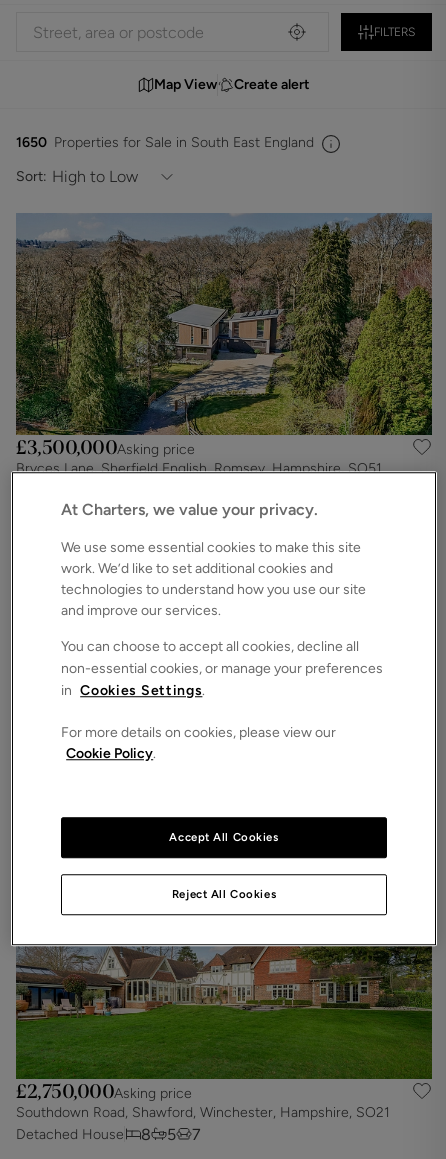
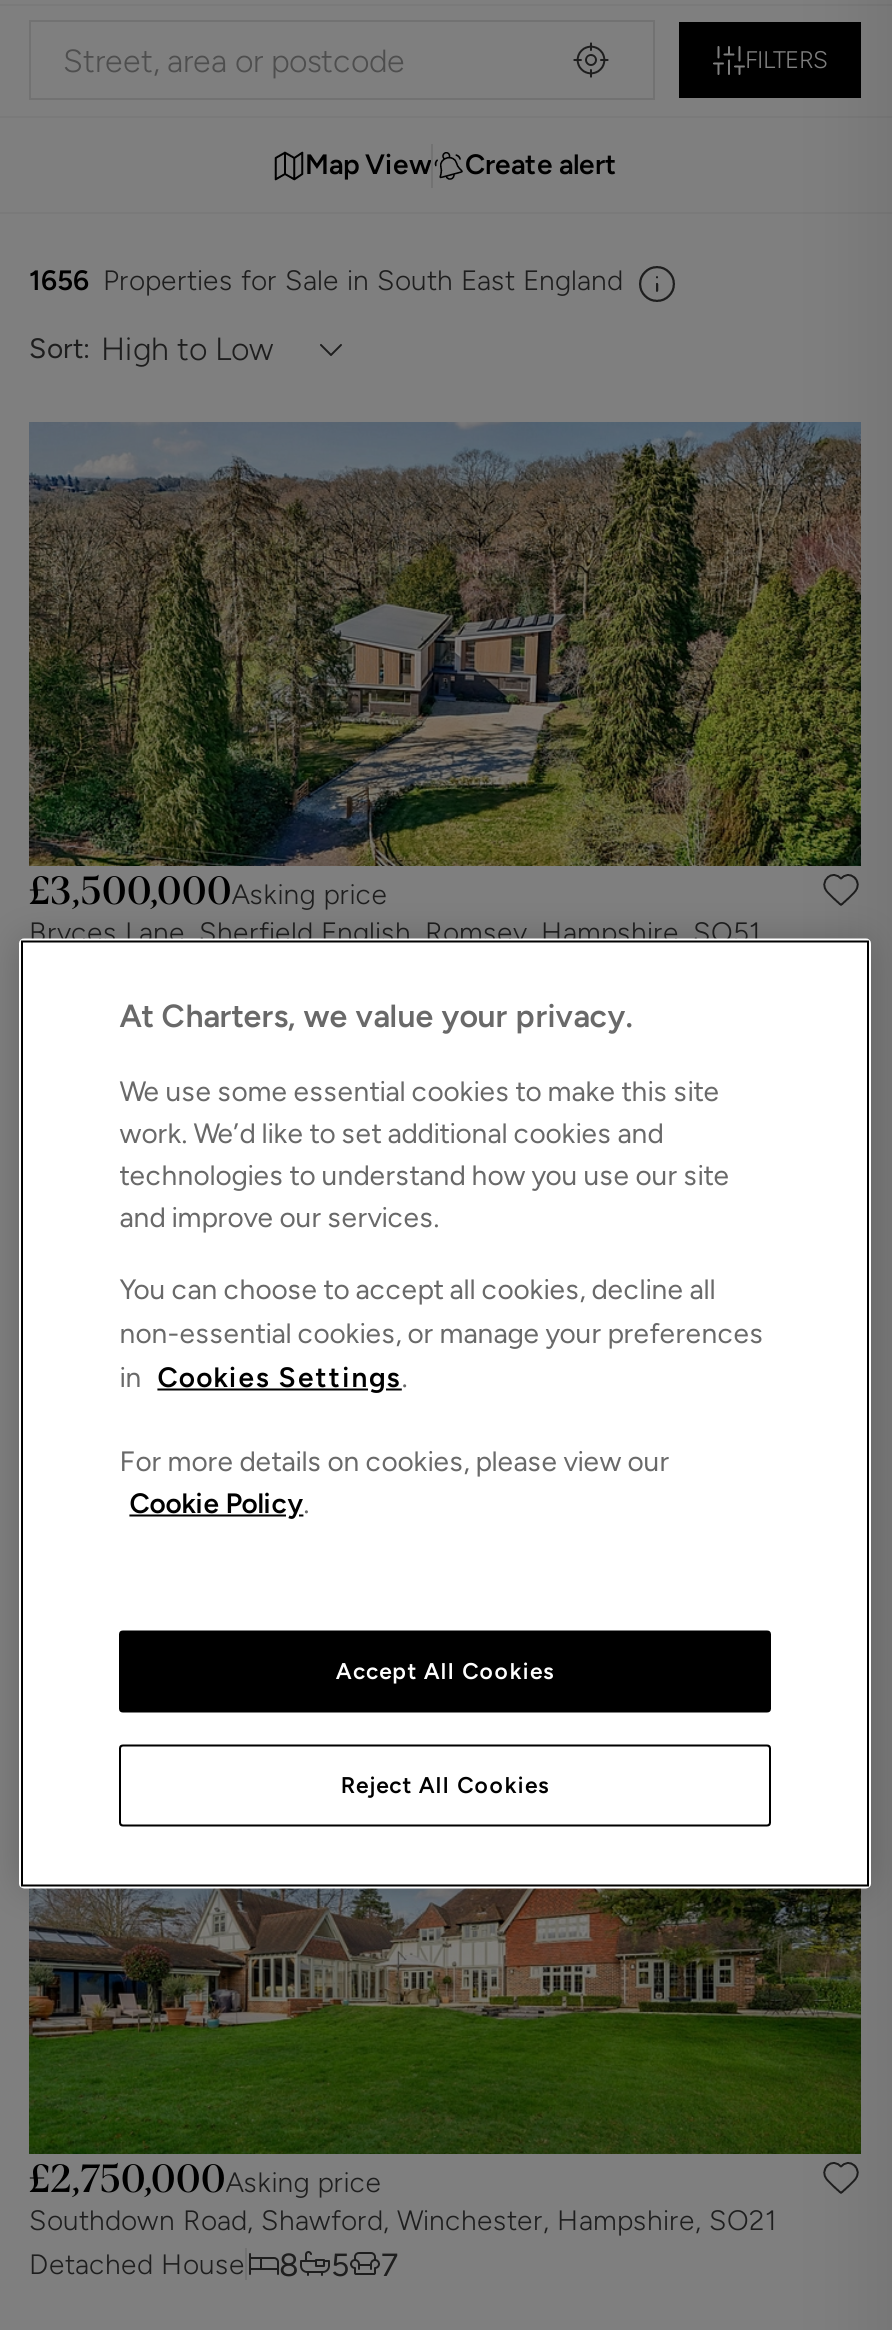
[16,134,314,151] 1650 Properties for Sale in South East England -> [29,264,623,298] 1656 Properties for Sale in South East England

